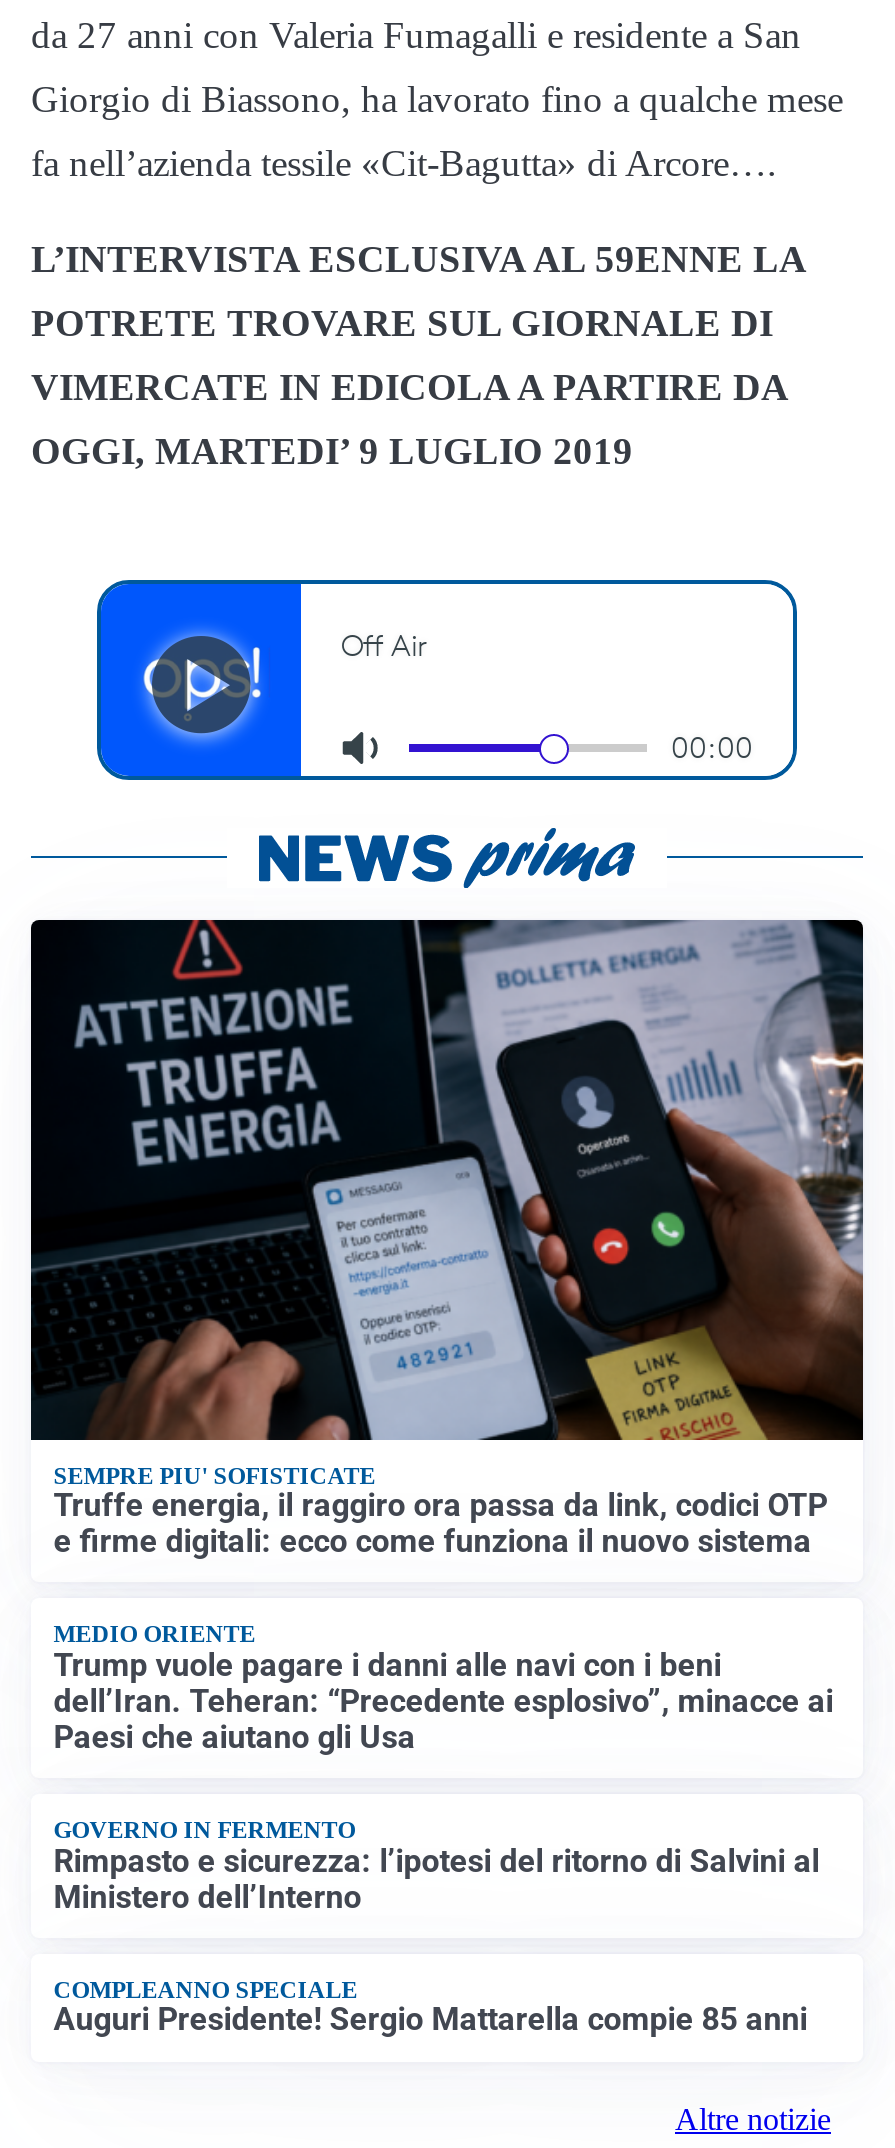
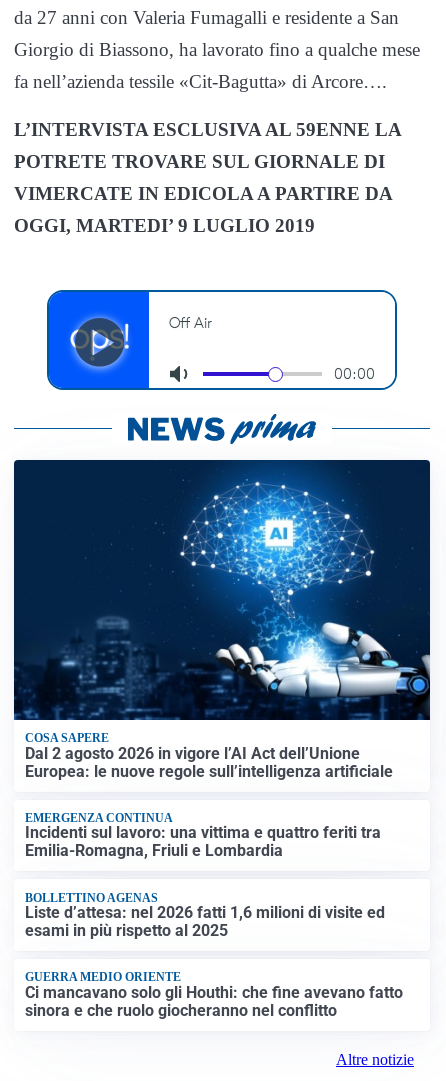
[29,917,865,1560] [image] | SEMPRE PIU' SOFISTICATE | Truffe energia, il raggiro ora passa da link, codici OTP | e firme digitali: ecco come funziona il nuovo sistema -> [13,459,431,780] [image] | COSA SAPERE | Dal 2 agosto 2026 in vigore l’AI Act dell’Unione | Europea: le nuove regole sull’intelligenza artificiale
[53,1621,833,1756] MEDIO ORIENTE | Trump vuole pagare i danni alle navi con i beni | dell’Iran. Teheran: “Precedente esplosivo”, minacce ai | Paesi che aiutano gli Usa -> [25,811,381,860] EMERGENZA CONTINUA | Incidenti sul lavoro: una vittima e quattro feriti tra | Emilia-Romagna, Friuli e Lombardia
[53,1816,819,1915] GOVERNO IN FERMENTO | Rimpasto e sicurezza: l’ipotesi del ritorno di Salvini al | Ministero dell’Interno -> [25,891,385,940] BOLLETTINO AGENAS | Liste d’attesa: nel 2026 fatti 1,6 milioni di visite ed | esami in più rispetto al 2025
[53,1976,807,2039] COMPLEANNO SPECIALE | Auguri Presidente! Sergio Mattarella compie 85 anni -> [25,970,403,1020] GUERRA MEDIO ORIENTE | Ci mancavano solo gli Houthi: che fine avevano fatto | sinora e che ruolo giocheranno nel conflitto

